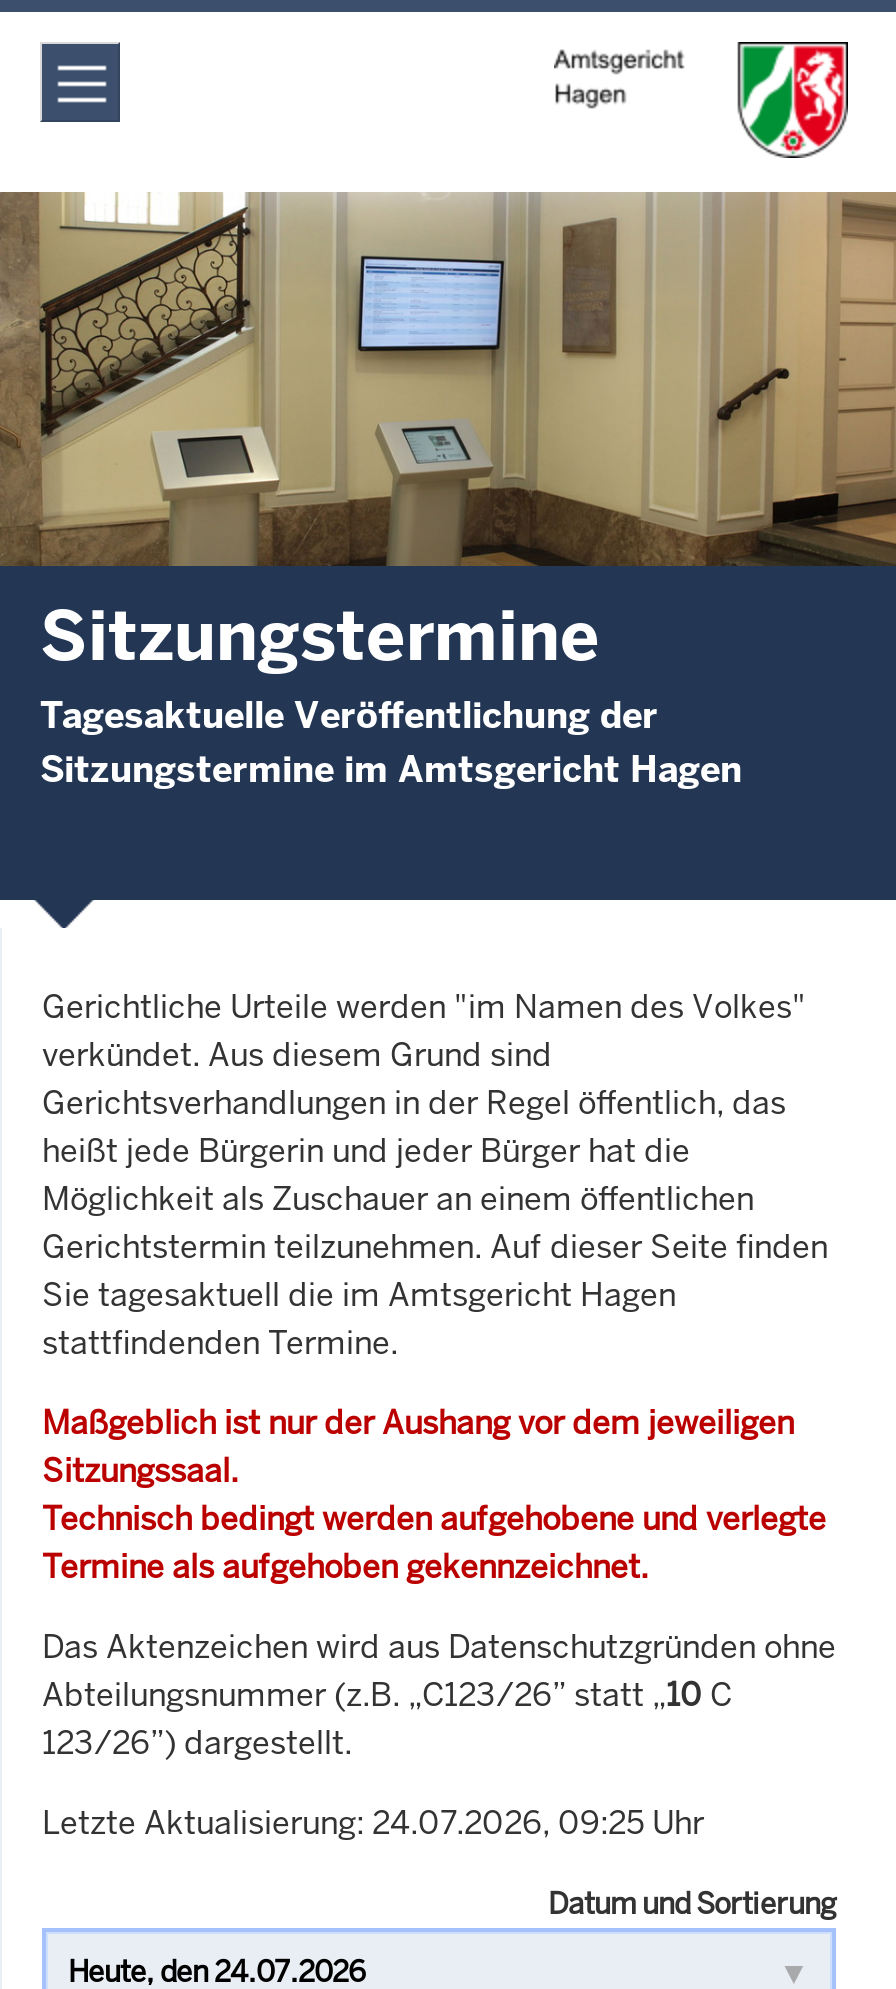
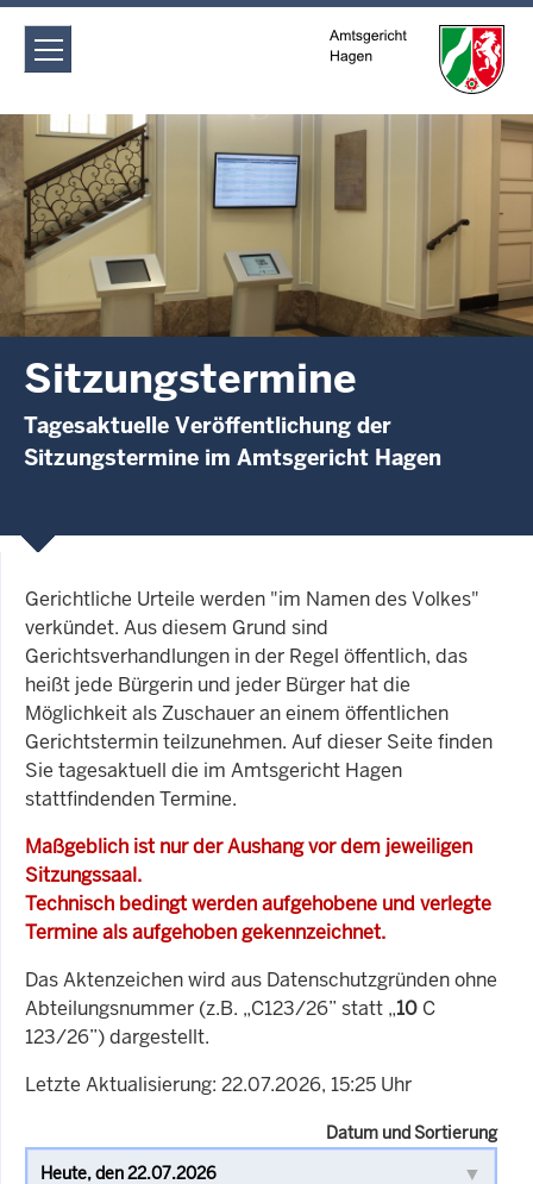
[42,1801,704,1843] Letzte Aktualisierung: 24.07.2026, 09:25 Uhr -> [25,1072,412,1097] Letzte Aktualisierung: 22.07.2026, 15:25 Uhr

